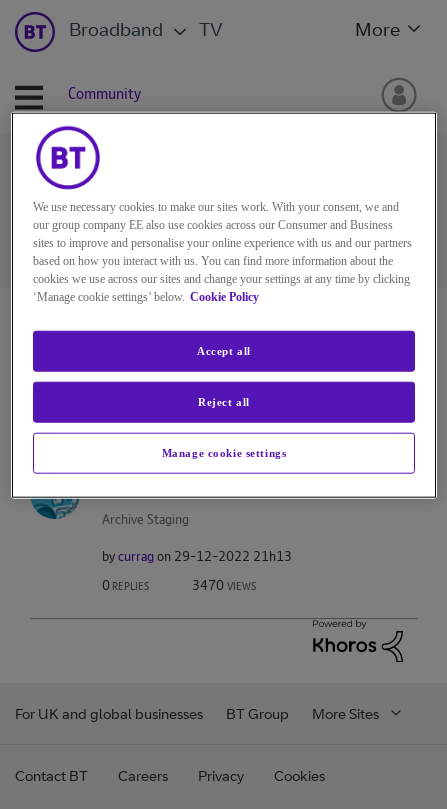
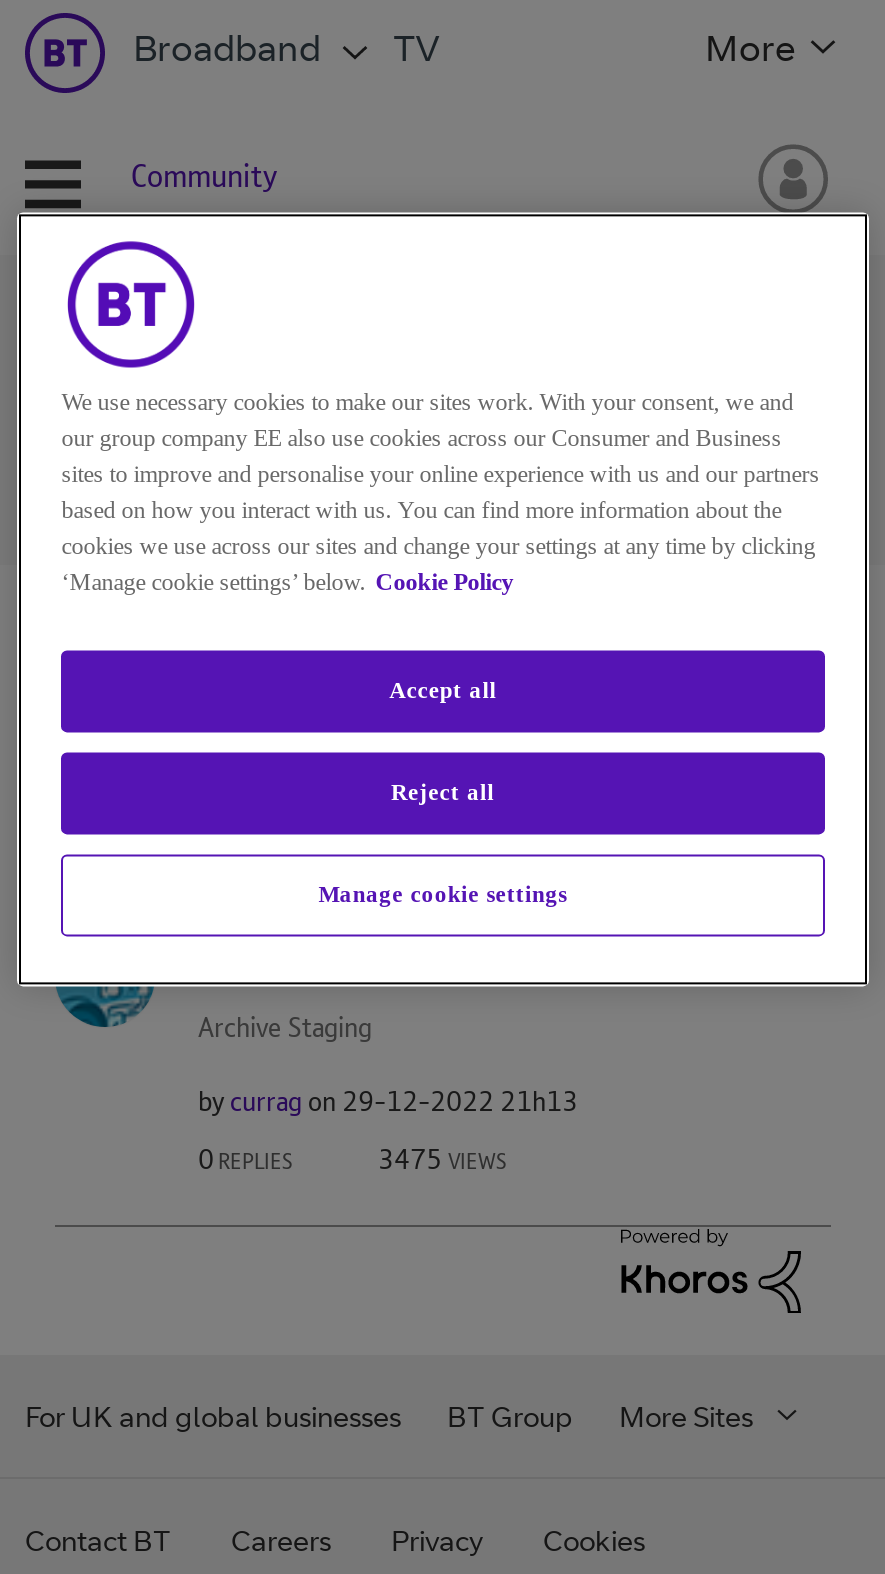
[191,576,255,594] 3470 VIEWS -> [378,1142,506,1178] 3475 VIEWS

